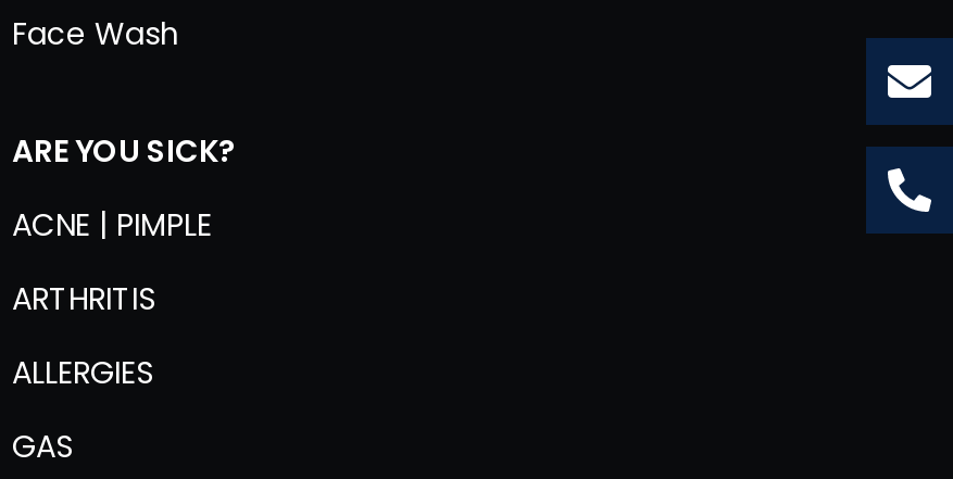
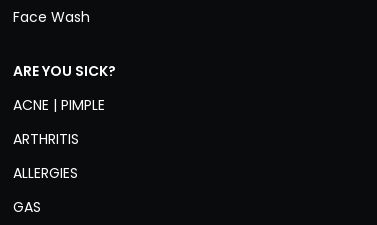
[866,38,946,125] [image] -> none
[866,147,946,234] [image] -> none

